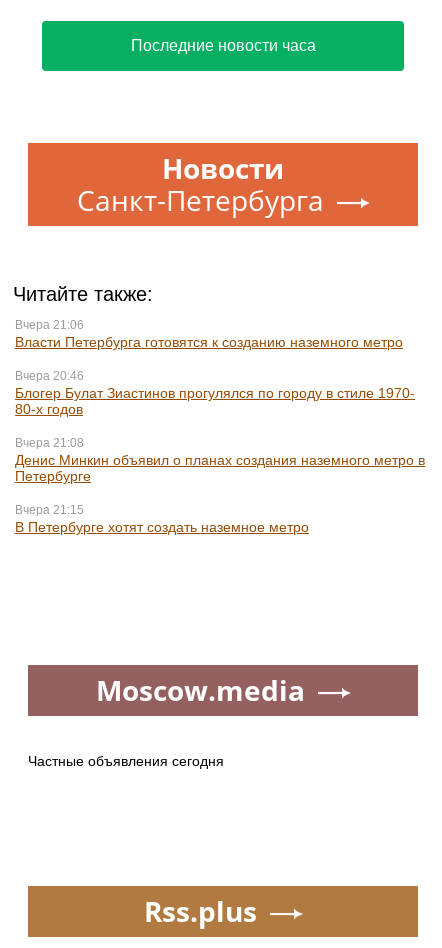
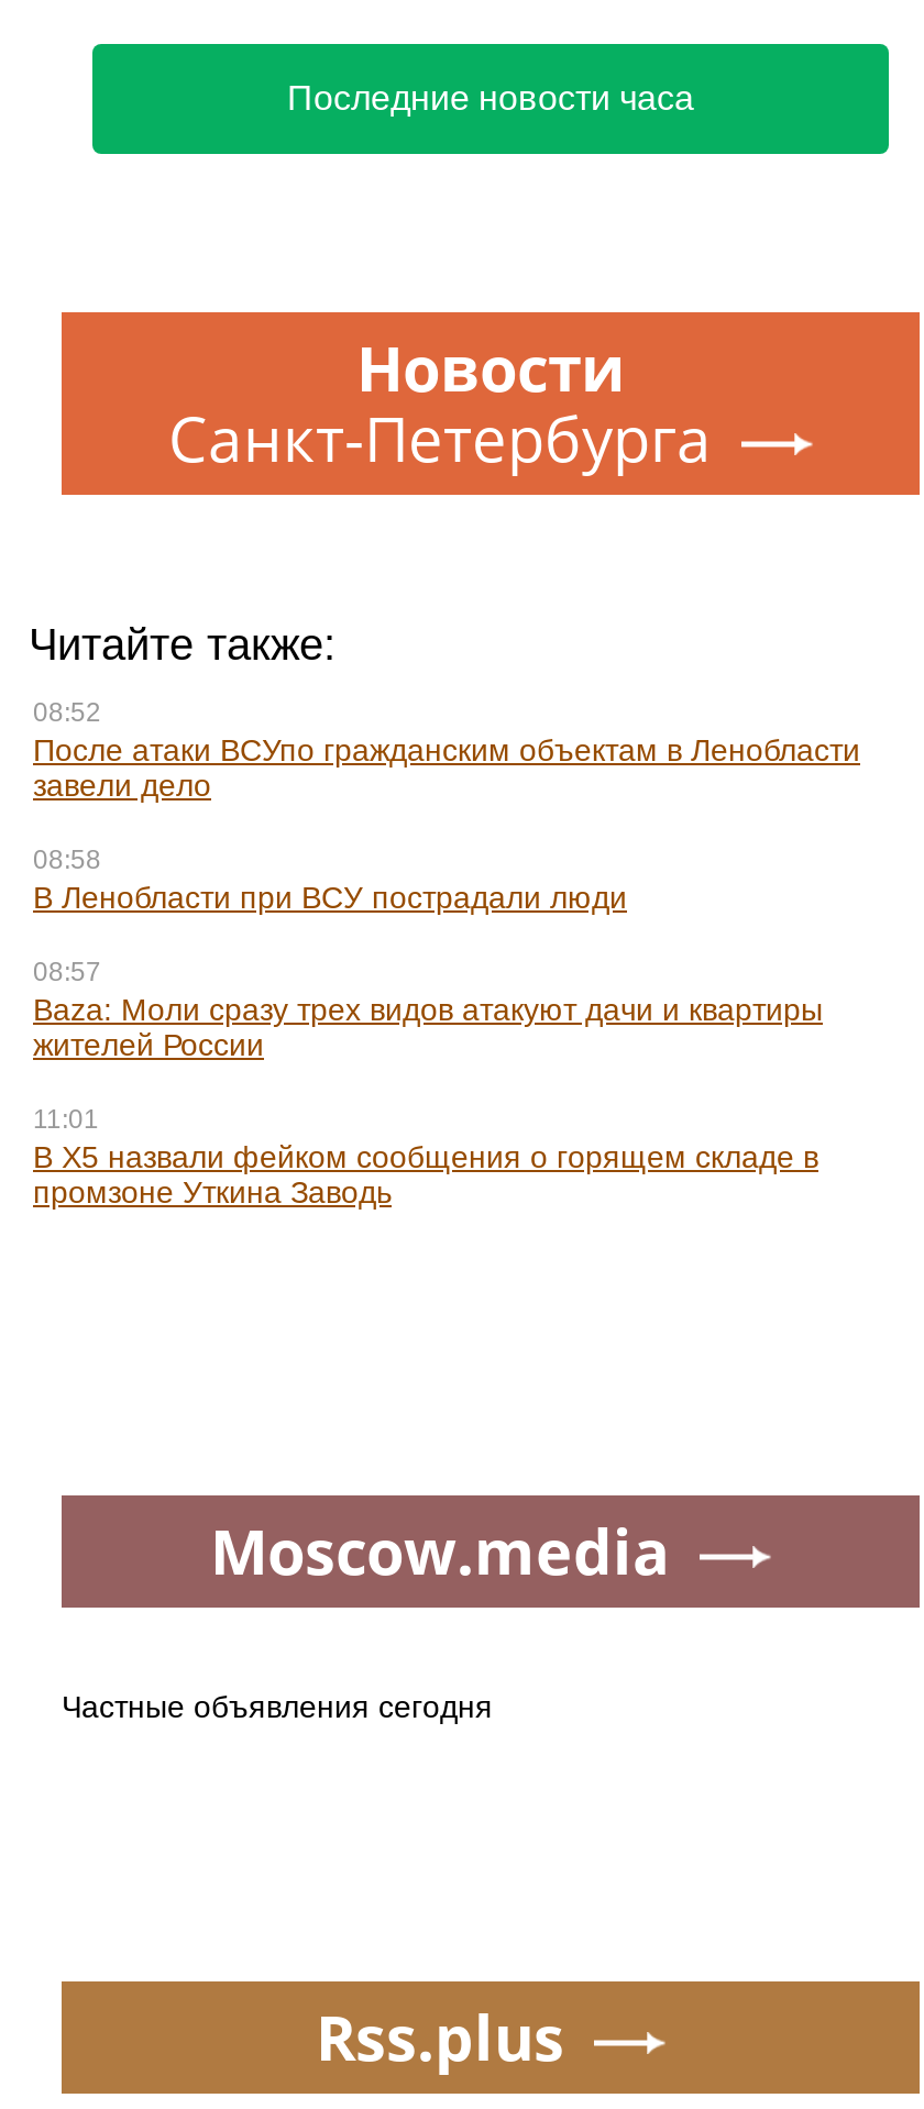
[15,318,403,350] Вчера 21:06 | Власти Петербурга готовятся к созданию наземного метро -> [33,697,860,802] 08:52 | После атаки ВСУпо гражданским объектам в Ленобласти | завели дело
[15,369,415,417] Вчера 20:46 | Блогер Булат Зиастинов прогулялся по городу в стиле 1970- | 80-х годов -> [33,844,627,914] 08:58 | В Ленобласти при ВСУ пострадали люди
[15,436,425,484] Вчера 21:08 | Денис Минкин объявил о планах создания наземного метро в | Петербурге -> [33,956,823,1062] 08:57 | Baza: Моли сразу трех видов атакуют дачи и квартиры | жителей России
[15,503,309,535] Вчера 21:15 | В Петербурге хотят создать наземное метро -> [33,1104,818,1209] 11:01 | В Х5 назвали фейком сообщения о горящем складе в | промзоне Уткина Заводь

